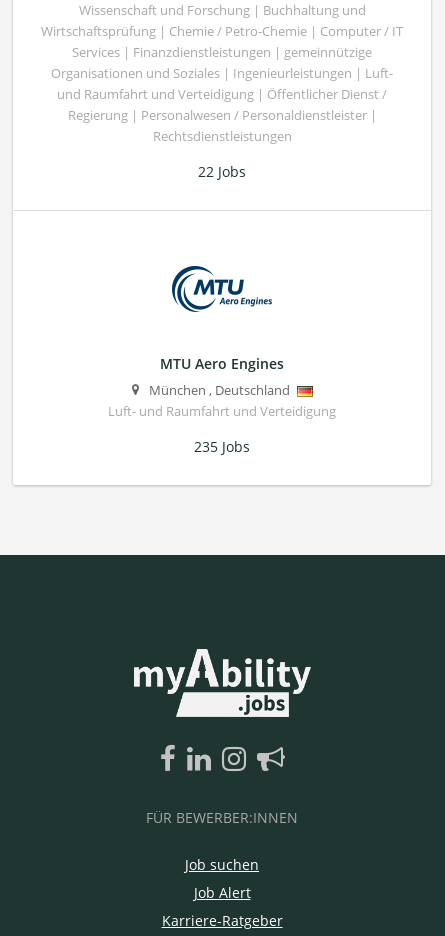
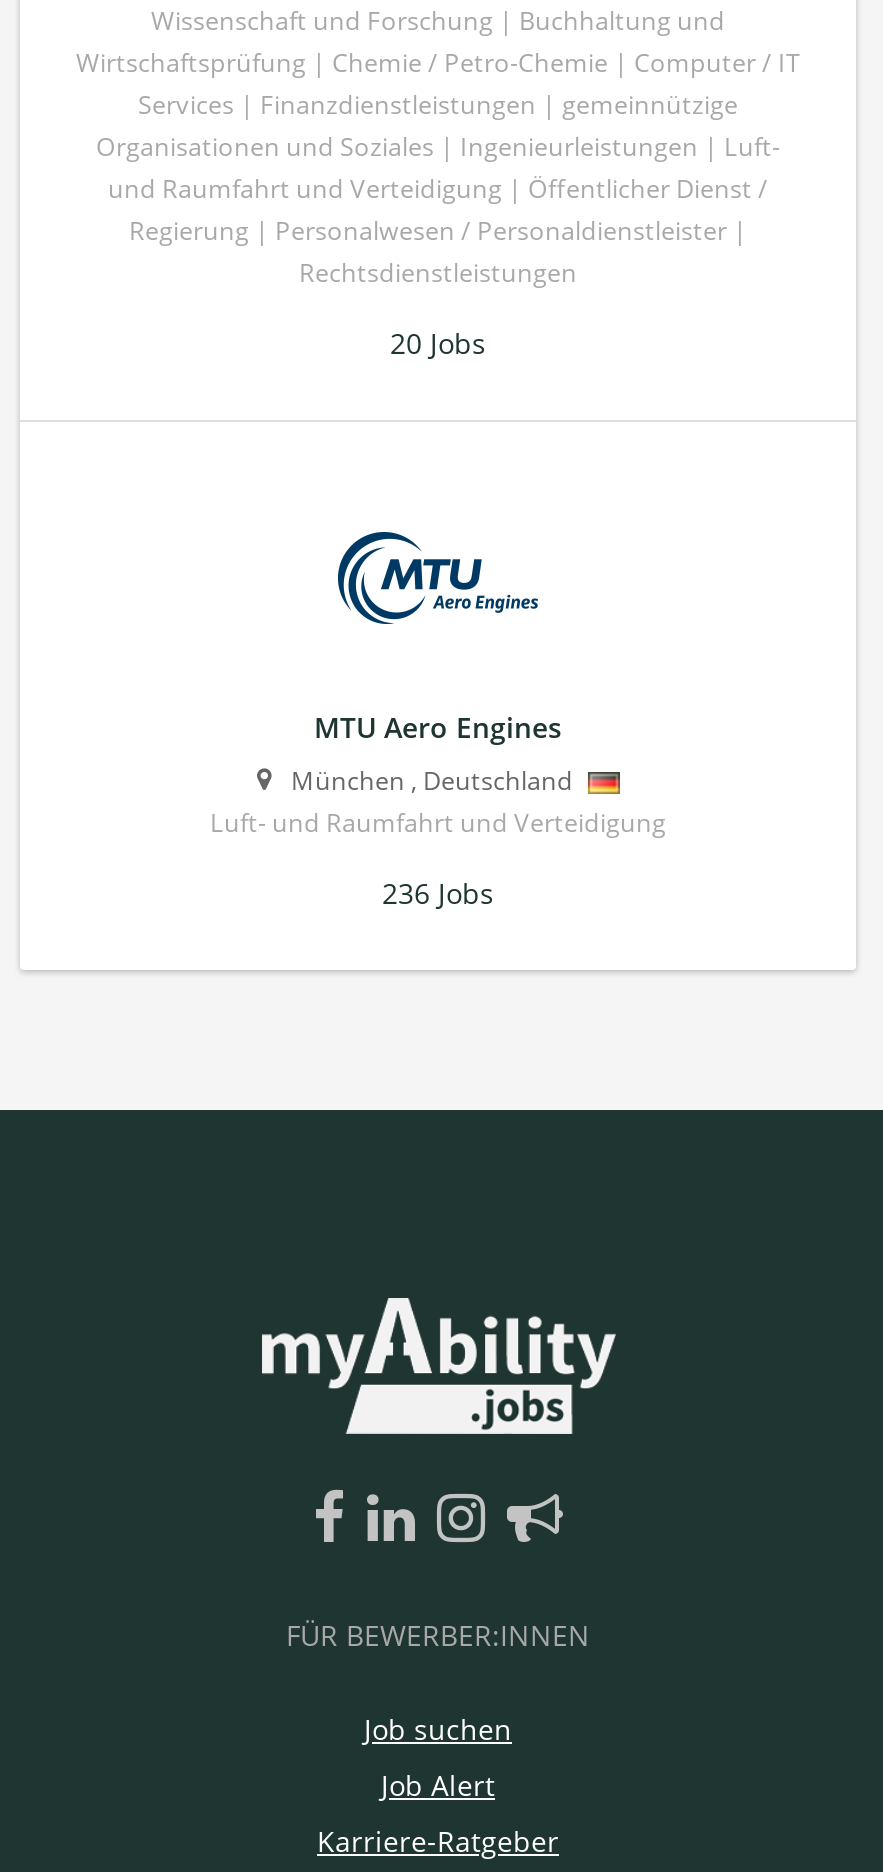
[198,162,246,181] 22 Jobs -> [390,325,486,363] 20 Jobs
[194,436,250,455] 235 Jobs -> [382,873,494,911] 236 Jobs

